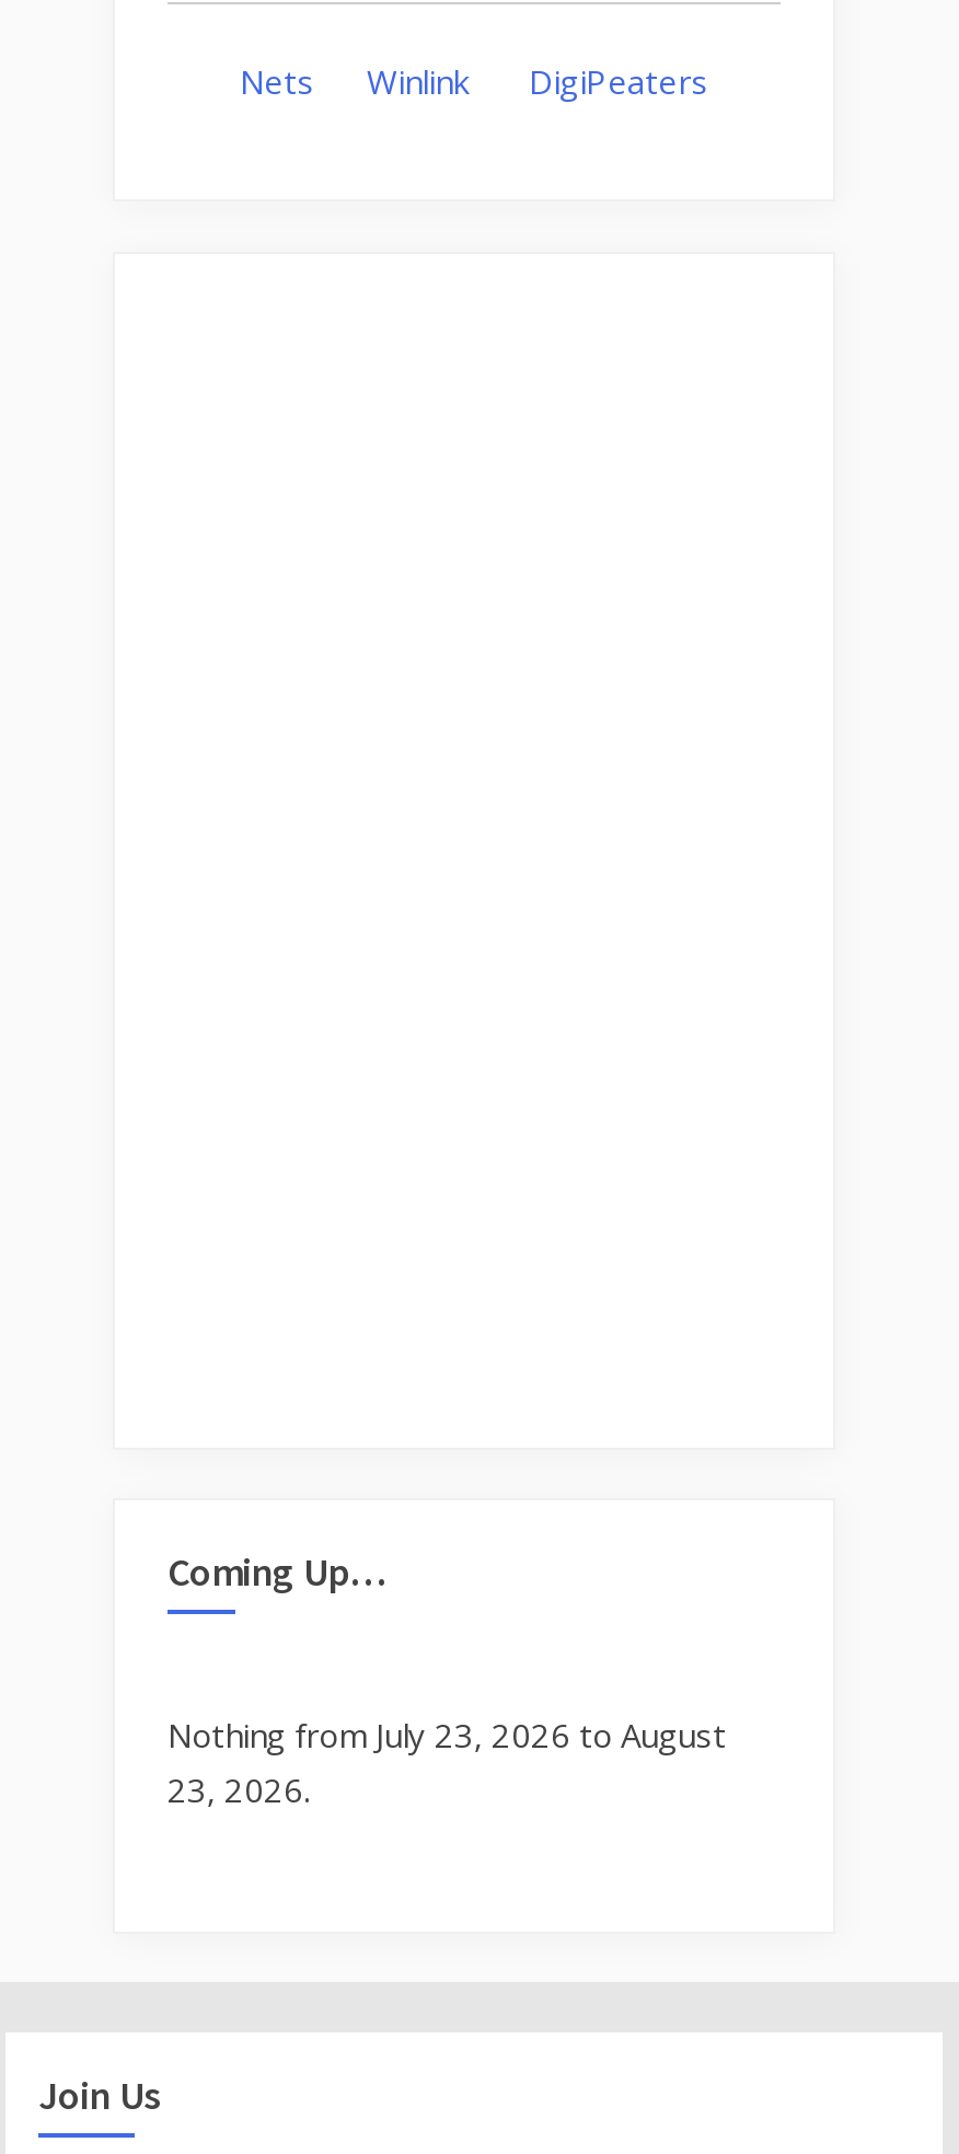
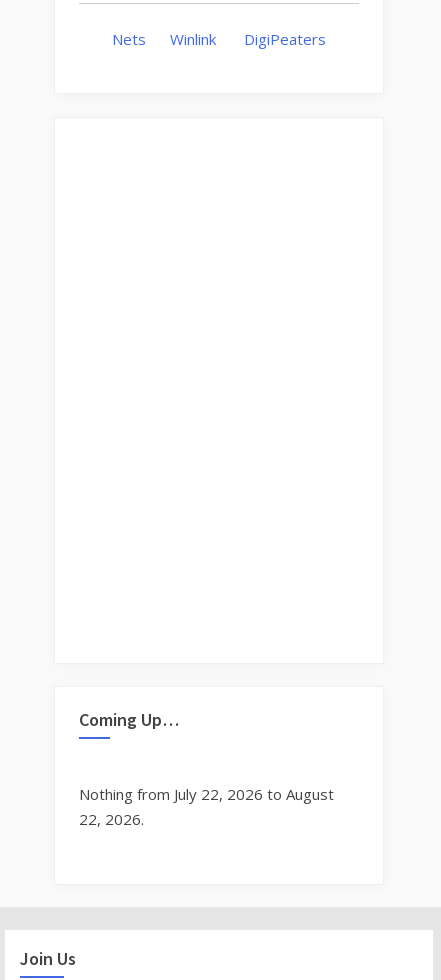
[167,1713,726,1757] Nothing from July 23, 2026 to August -> [79,784,334,804] Nothing from July 22, 2026 to August
[167,1768,310,1812] 23, 2026. -> [79,809,144,829] 22, 2026.

